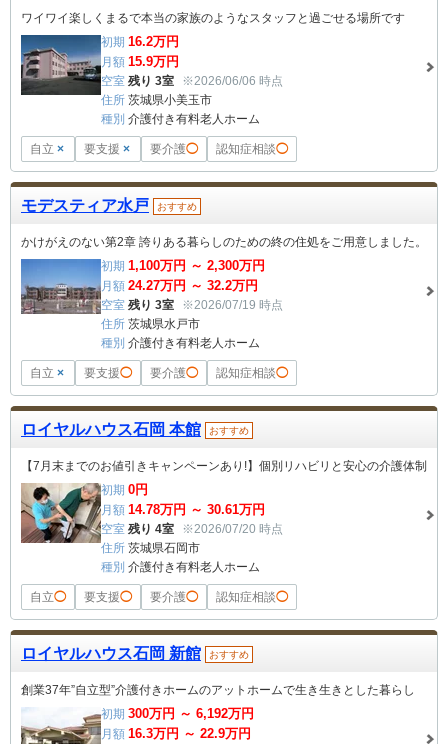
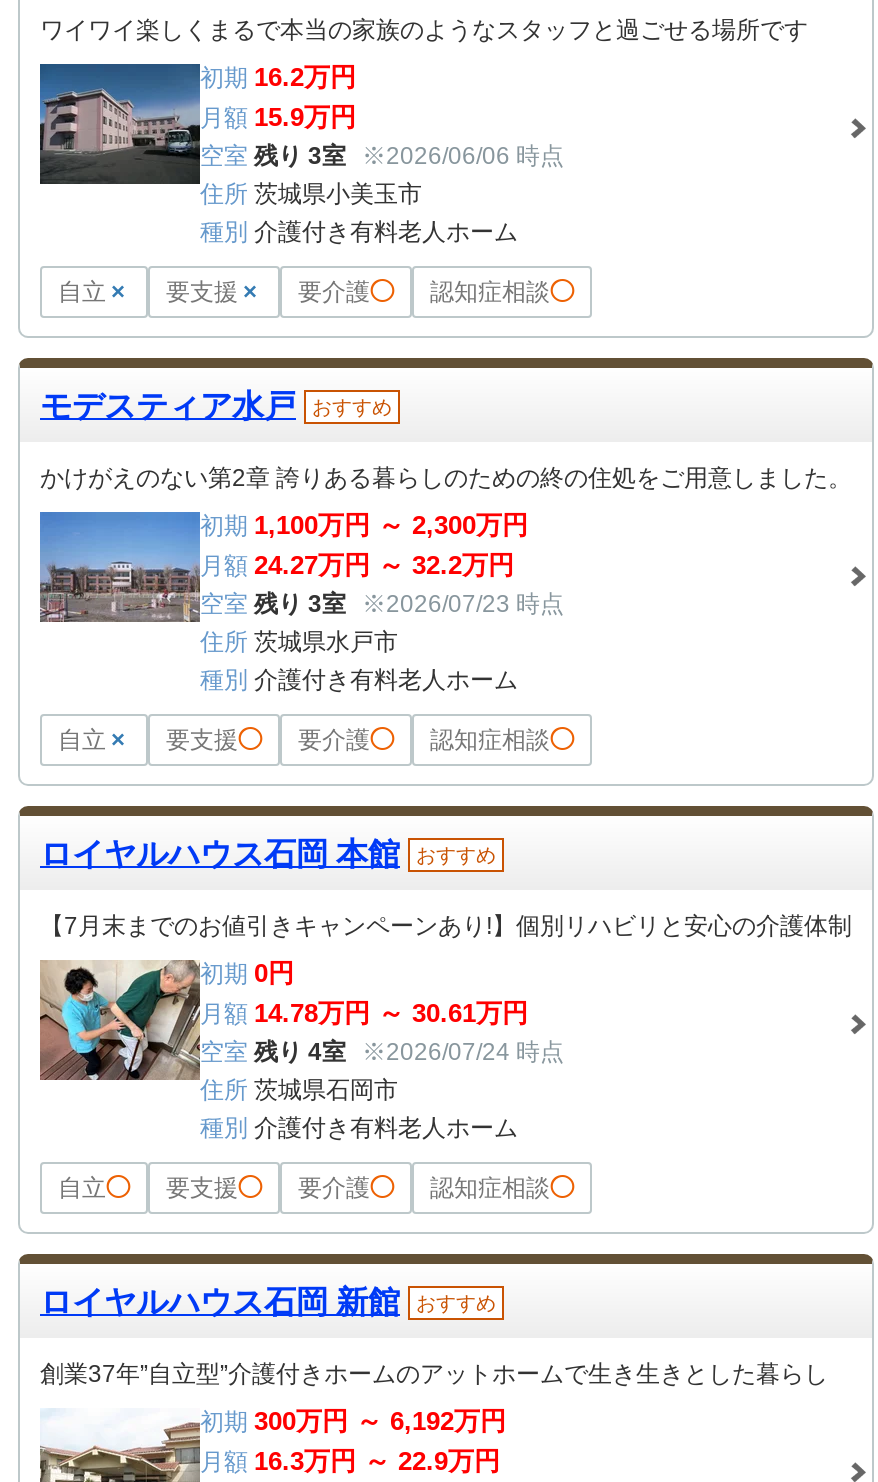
[101,298,283,312] 空室 残り 3室 ※2026/07/19 時点 -> [200,589,564,617] 空室 残り 3室 ※2026/07/23 時点
[101,522,283,536] 空室 残り 4室 ※2026/07/20 時点 -> [200,1037,564,1065] 空室 残り 4室 ※2026/07/24 時点

